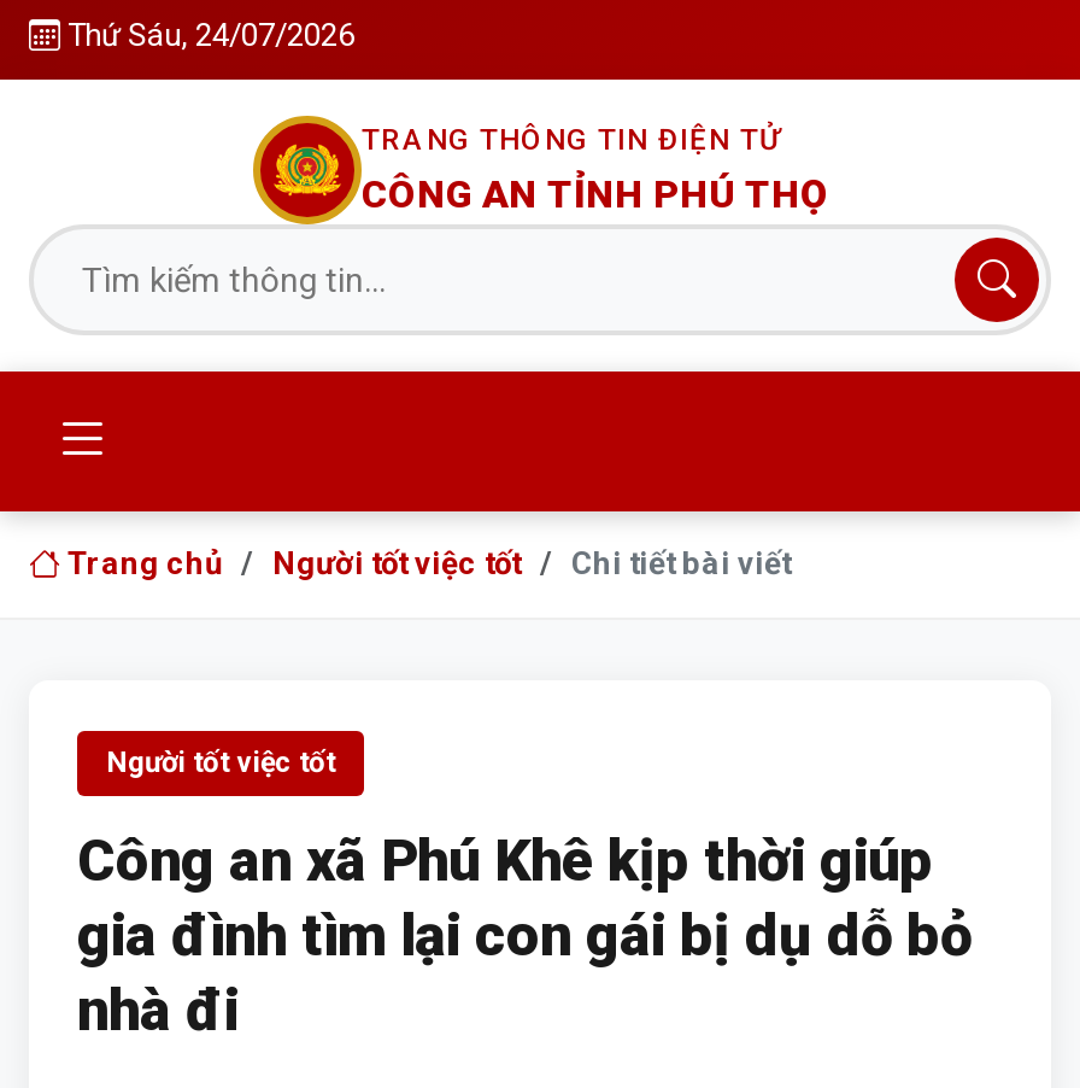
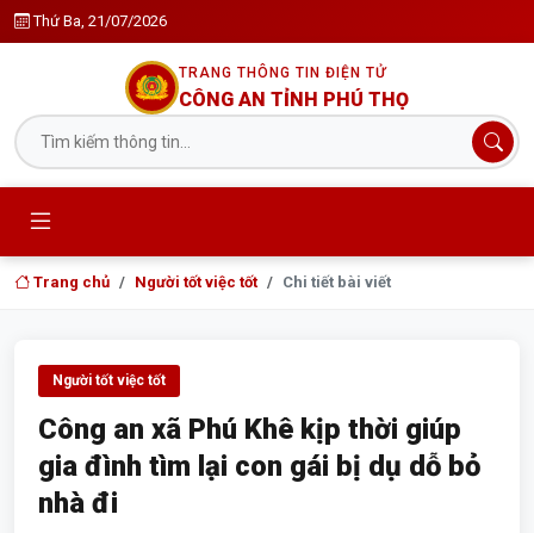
[67,17,354,53] Thứ Sáu, 24/07/2026 -> [33,12,167,30] Thứ Ba, 21/07/2026

